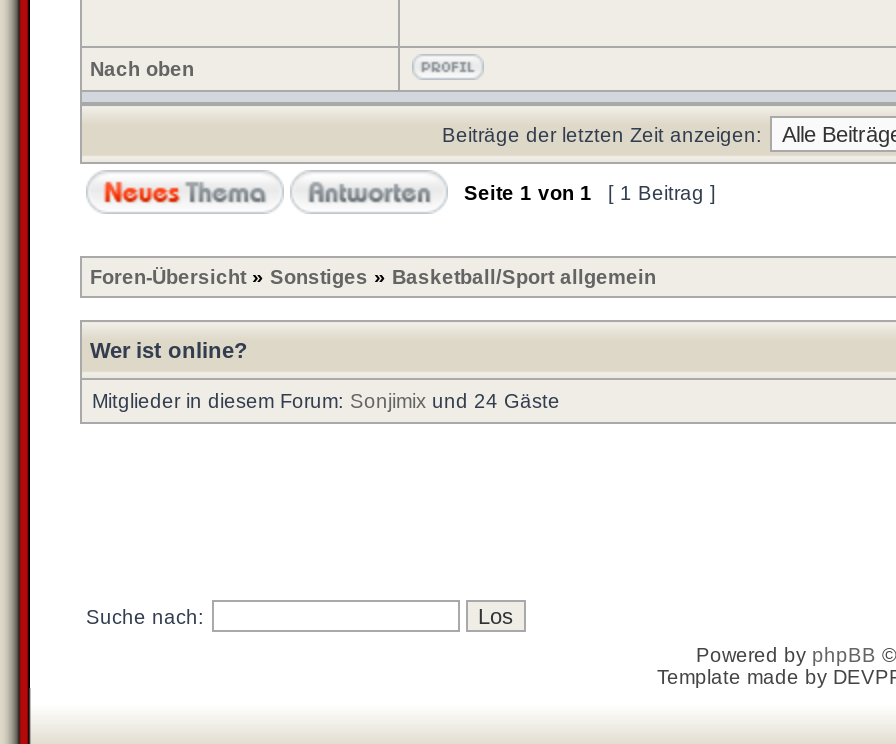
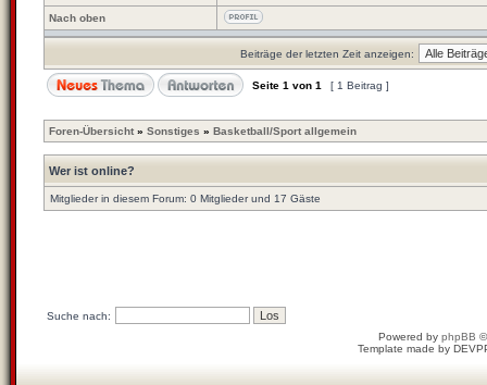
[92,390,560,412] Mitglieder in diesem Forum: Sonjimix und 24 Gäste -> [50,192,321,204] Mitglieder in diesem Forum: 0 Mitglieder und 17 Gäste

